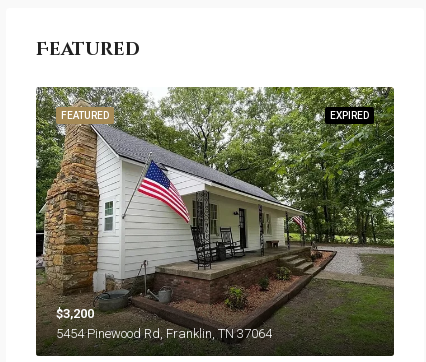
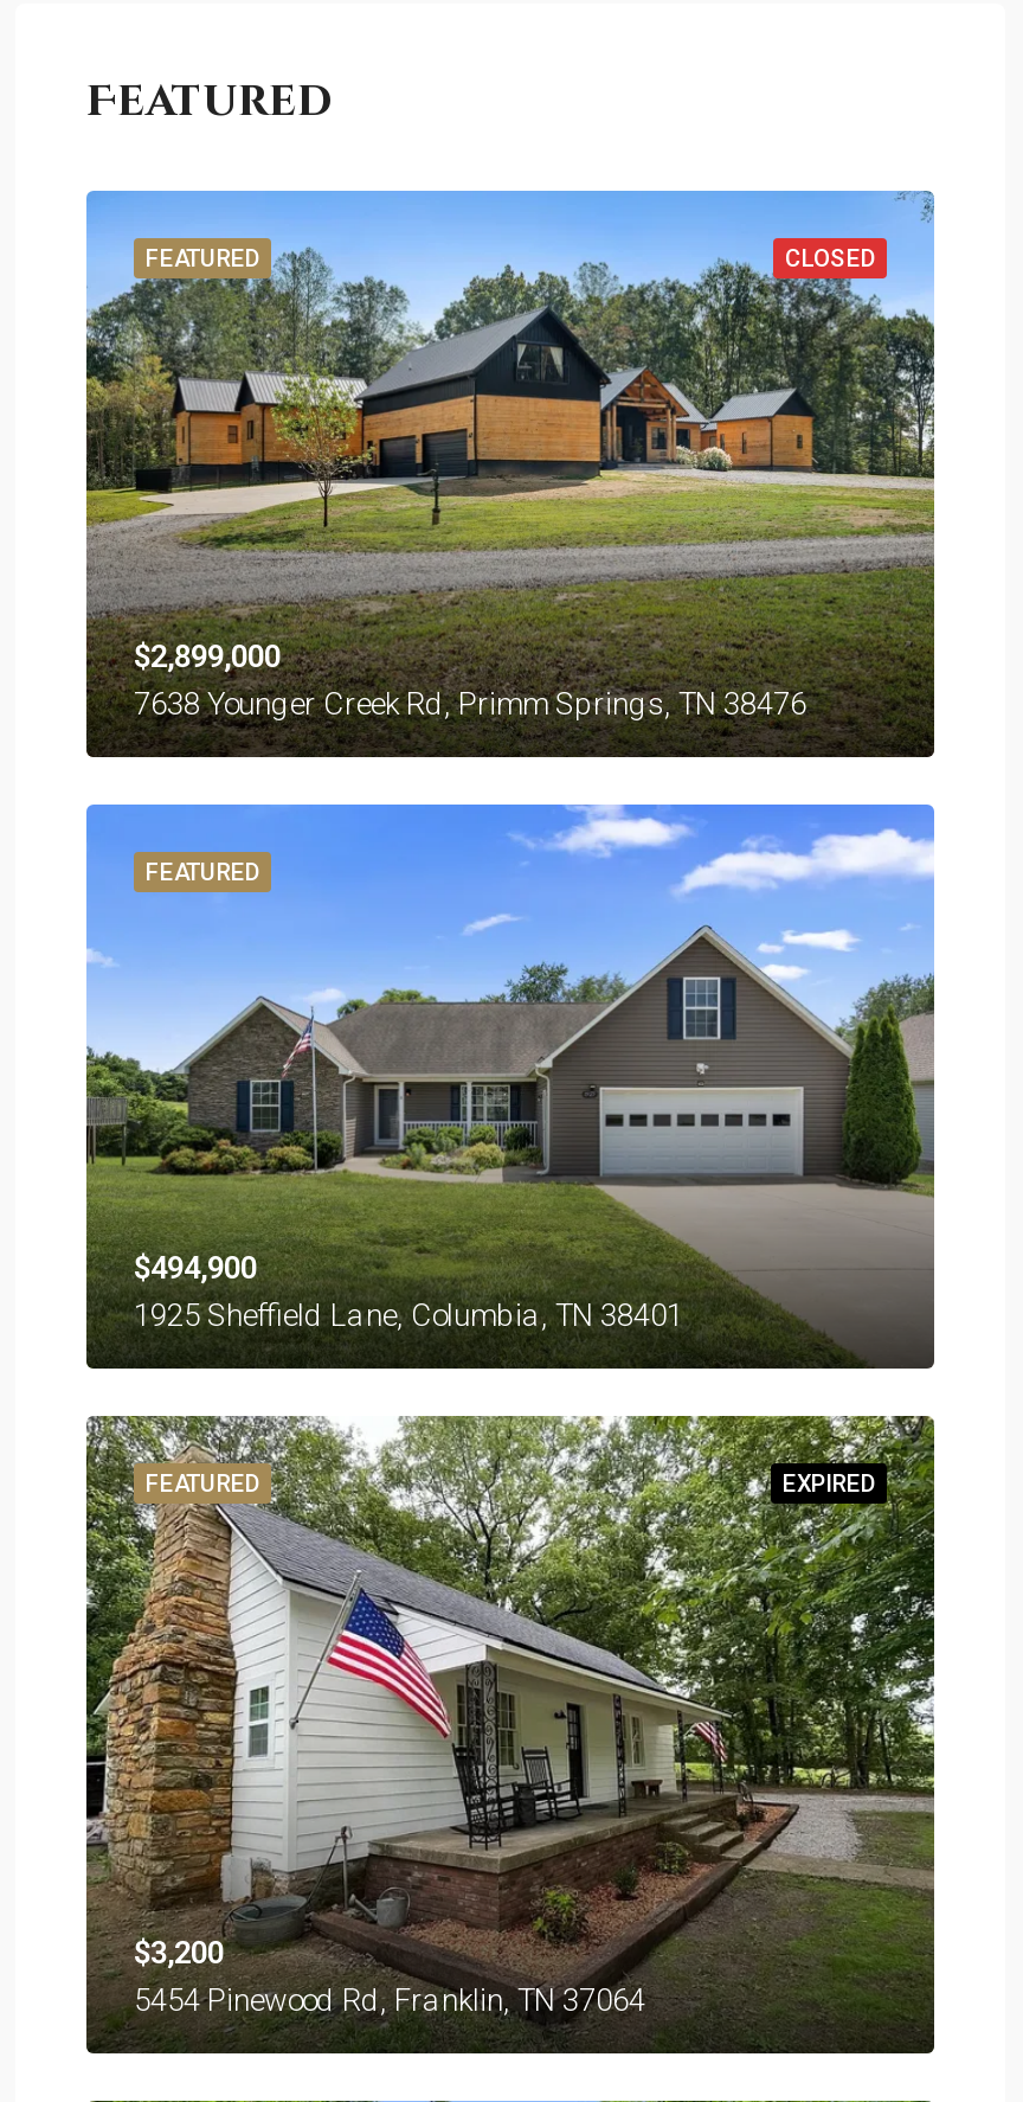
none -> [84,188,937,760] [image] | CLOSED | FEATURED
none -> [84,802,937,1373] [image] | FEATURED
none -> [134,638,806,721] $2,899,000 | 7638 Younger Creek Rd, Primm Springs, TN 38476
none -> [134,1251,683,1334] $494,900 | 1925 Sheffield Lane, Columbia, TN 38401

